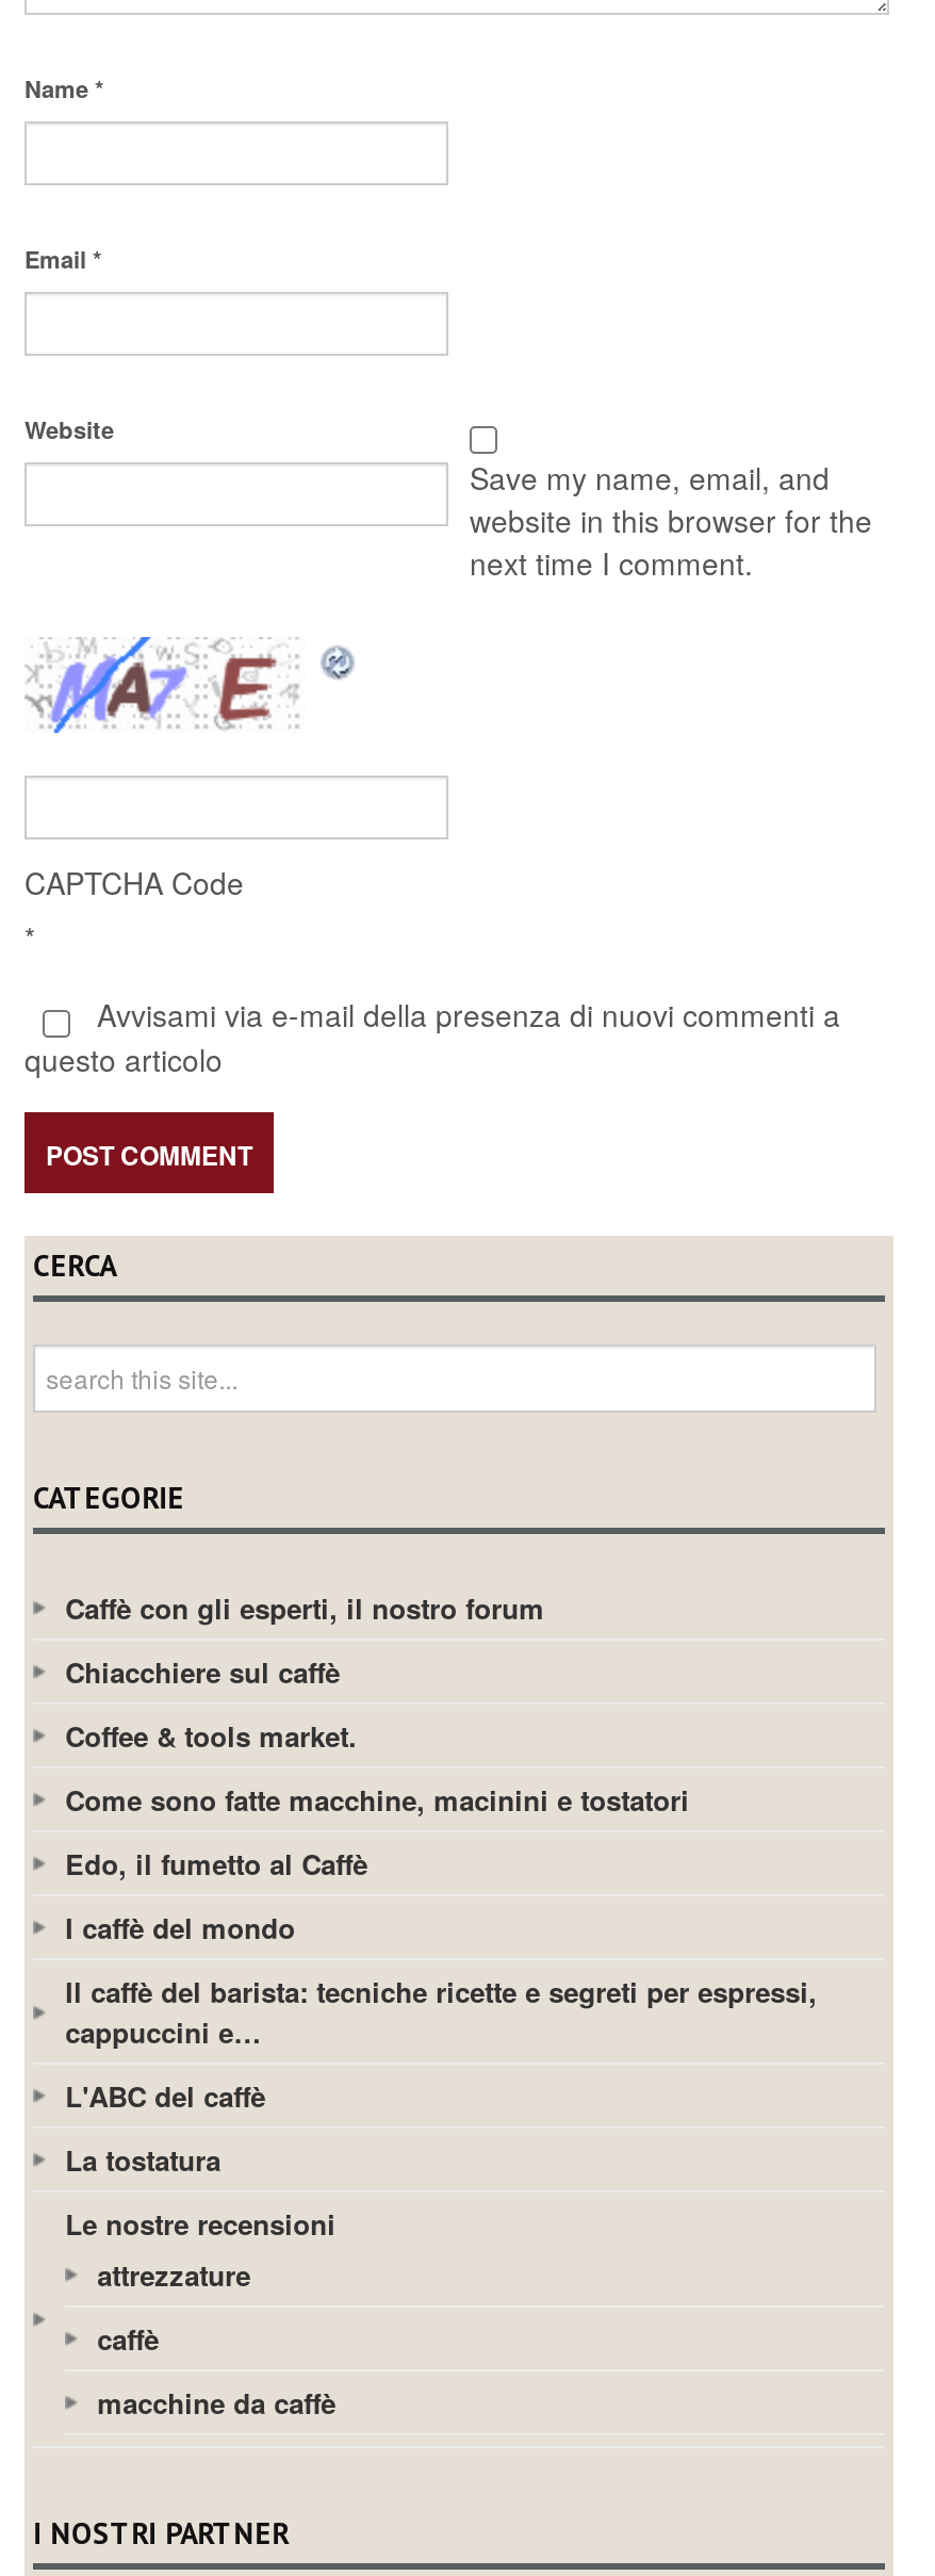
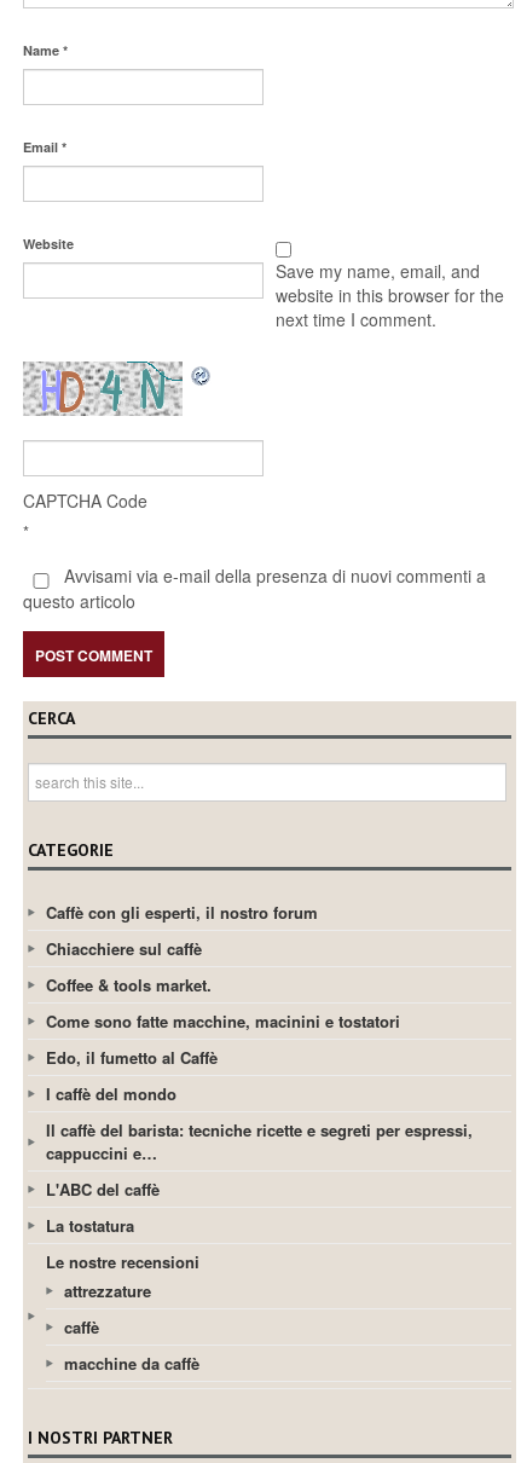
[27,635,306,735] [image] -> [22,360,184,417] [image]

